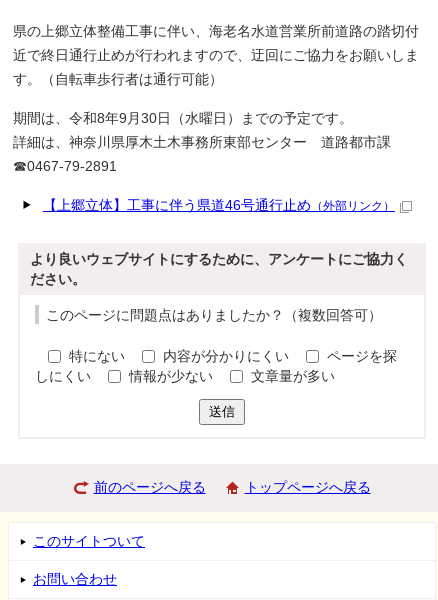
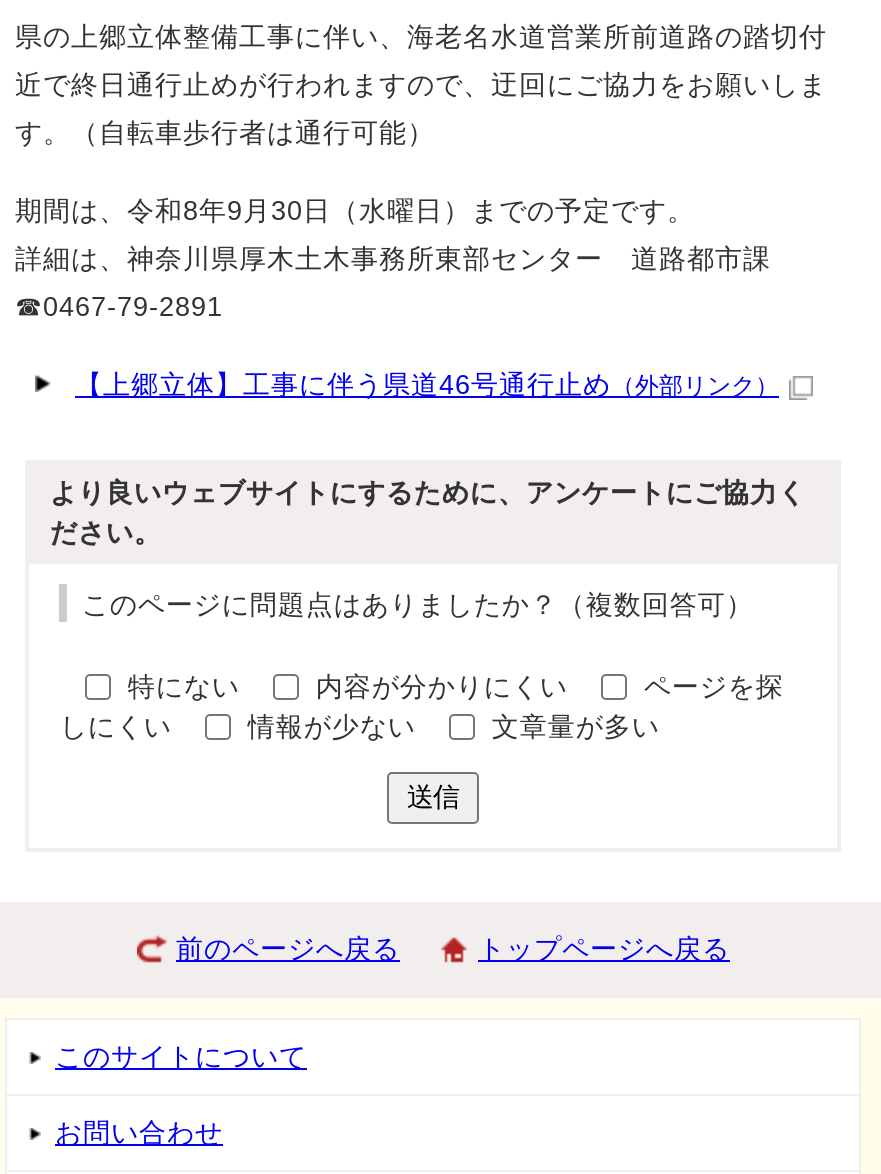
[33,534,145,549] このサイトついて -> [55,1043,307,1073] このサイトについて

